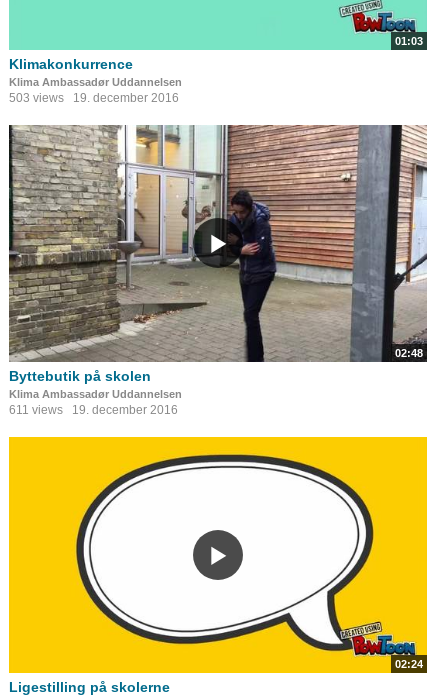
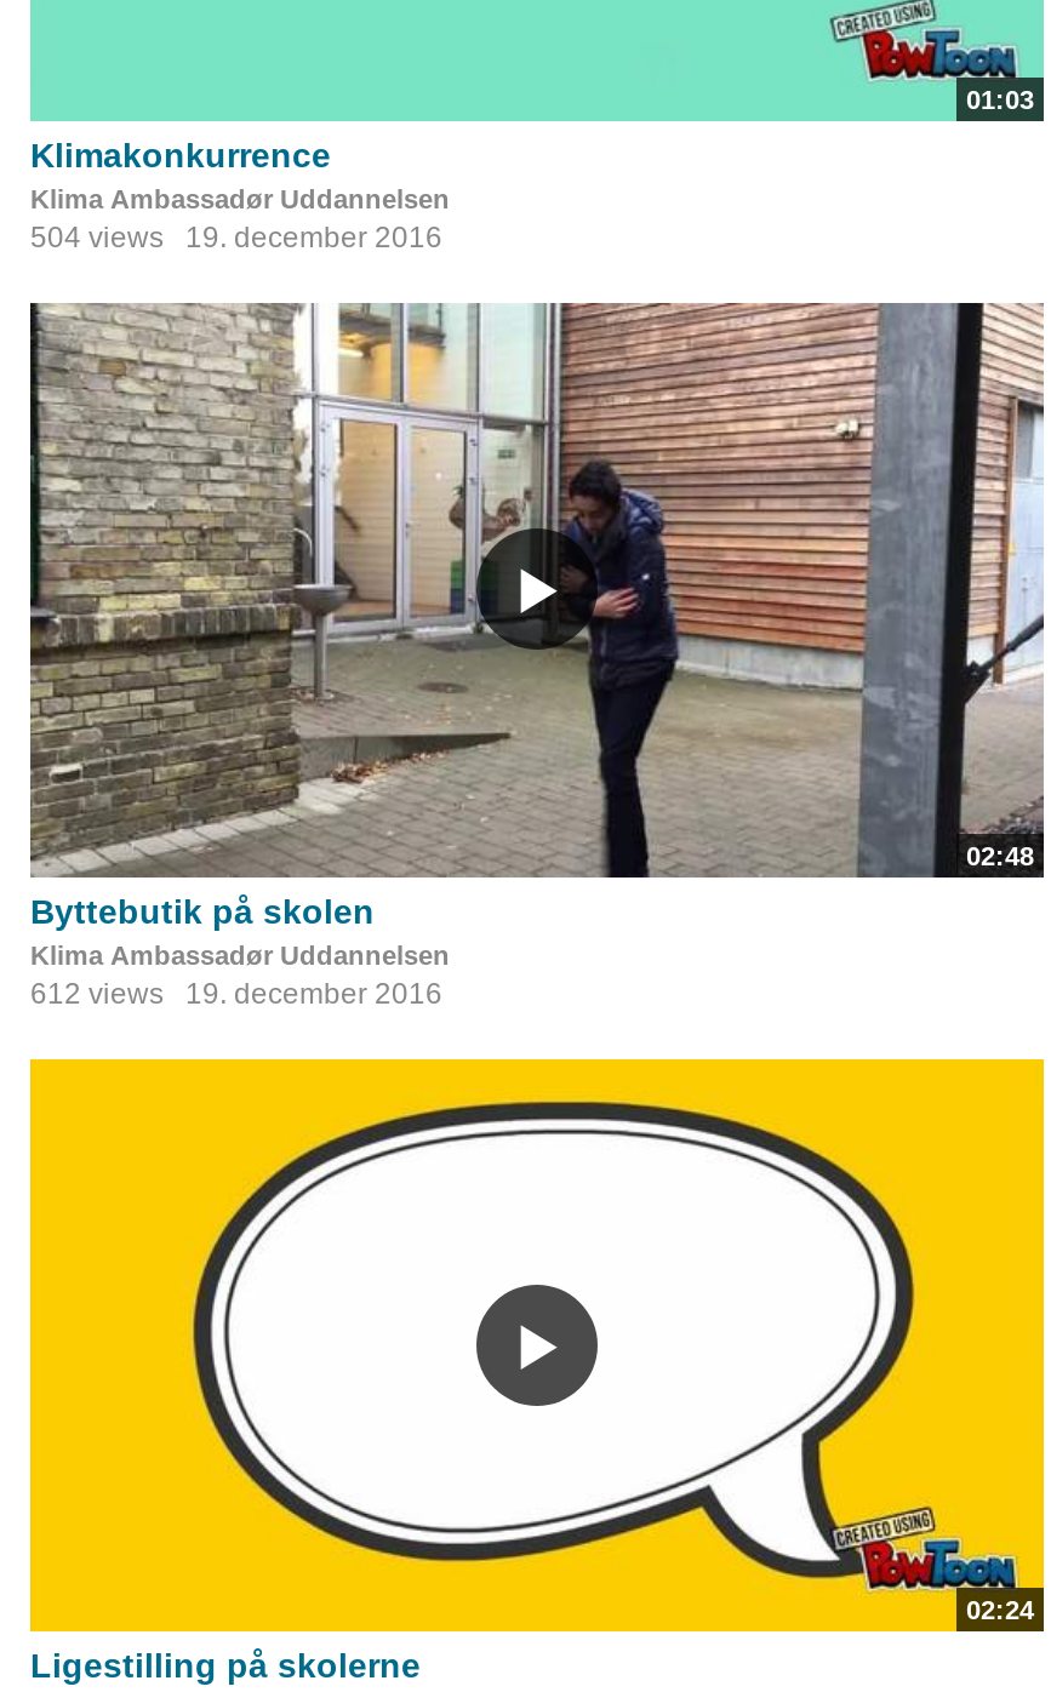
[9,91,179,105] 503 views 19. december 2016 -> [30,220,442,254] 504 views 19. december 2016
[9,403,178,417] 611 views 19. december 2016 -> [30,976,442,1010] 612 views 19. december 2016

